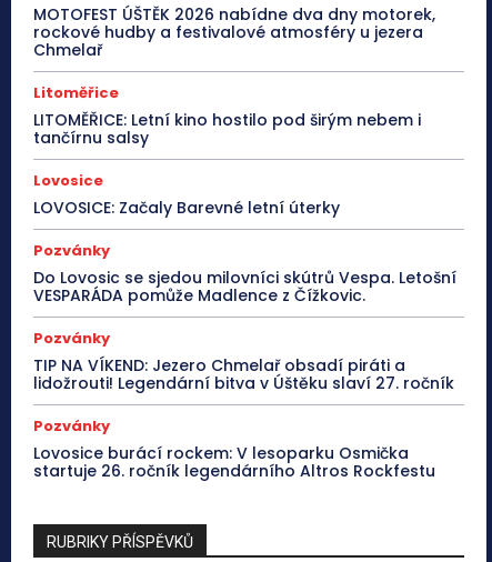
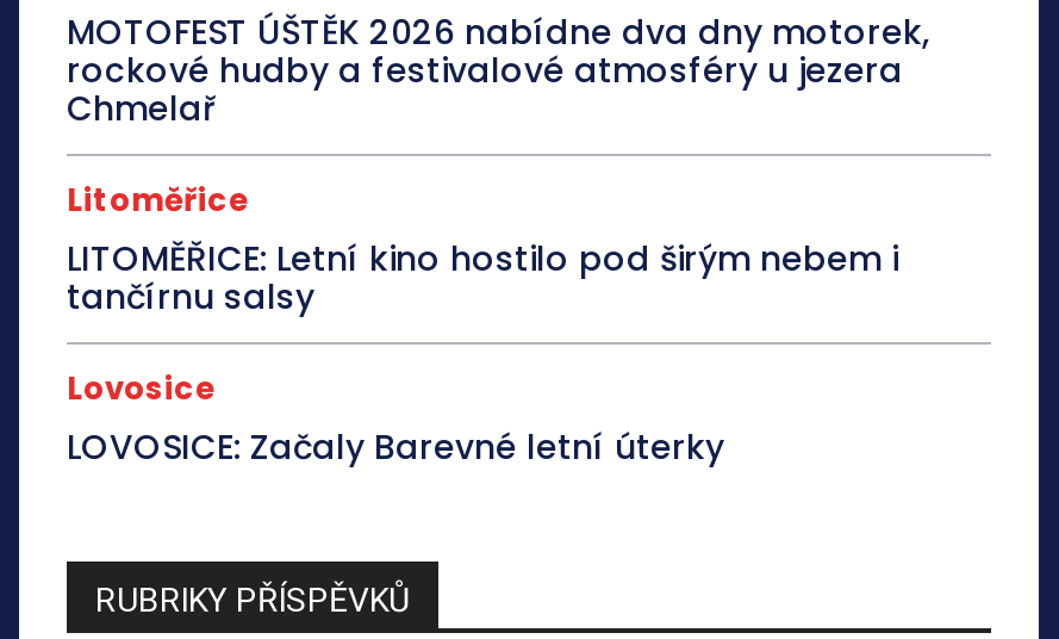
[33,240,456,482] Pozvánky | Do Lovosic se sjedou milovníci skútrů Vespa. Letošní | VESPARÁDA pomůže Madlence z Čížkovic. | Pozvánky | TIP NA VÍKEND: Jezero Chmelař obsadí piráti a | lidožrouti! Legendární bitva v Úštěku slaví 27. ročník | Pozvánky | Lovosice burácí rockem: V lesoparku Osmička | startuje 26. ročník legendárního Altros Rockfestu -> none

